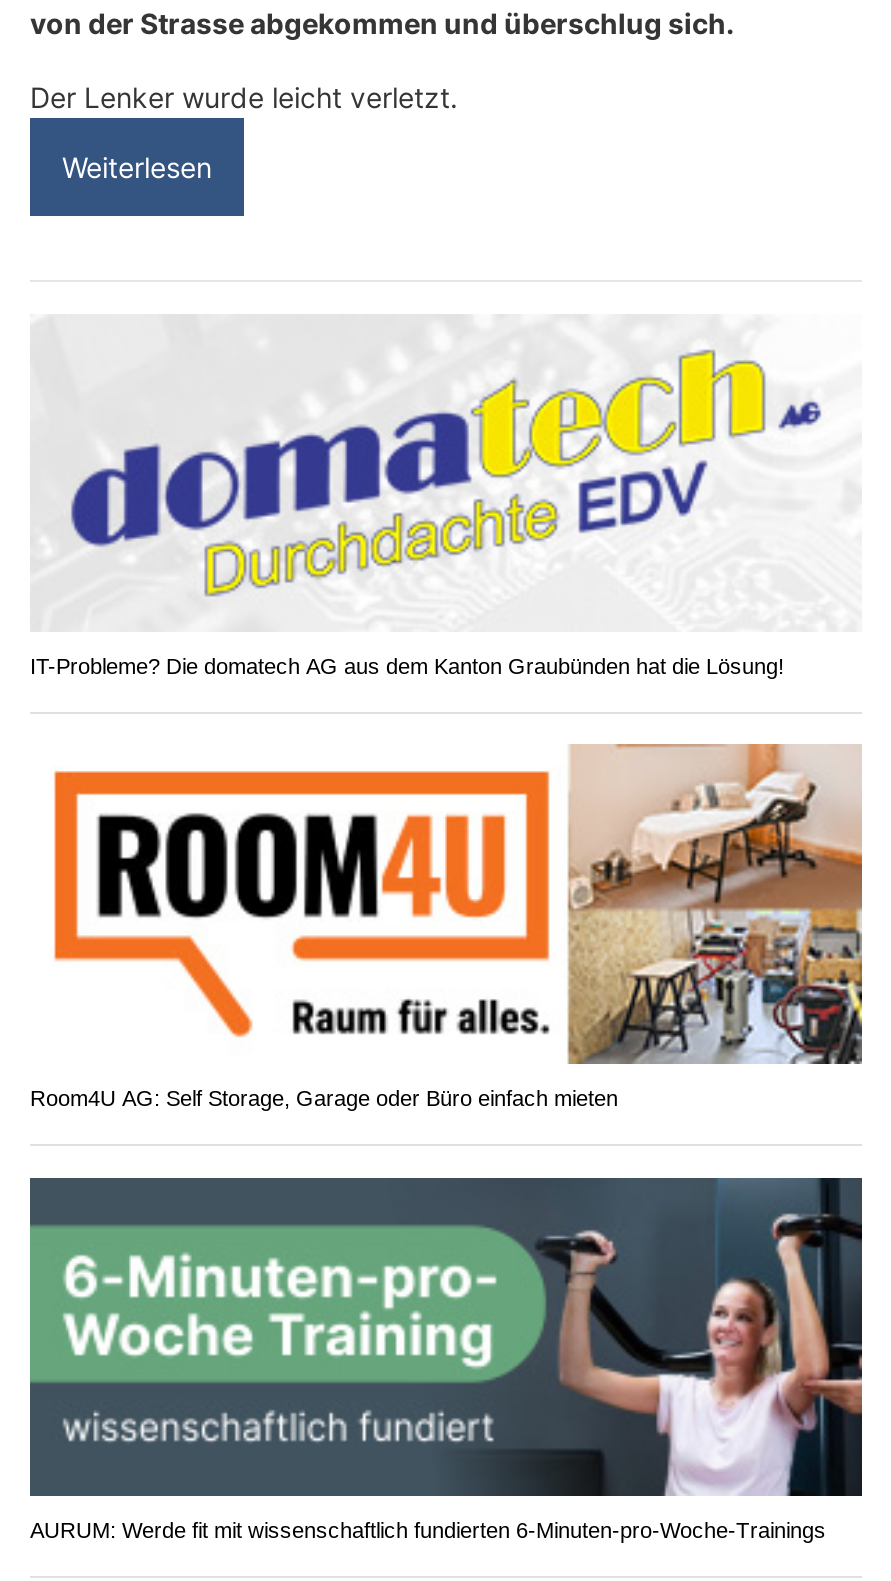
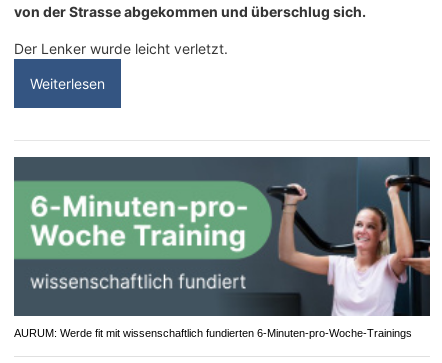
[30,348,822,678] [image] | IT-Probleme? Die domatech AG aus dem Kanton Graubünden hat die Lösung! -> none
[30,742,864,1109] [image] | Room4U AG: Self Storage, Garage oder Büro einfach mieten -> none
[52,770,552,1038] [image] -> none

